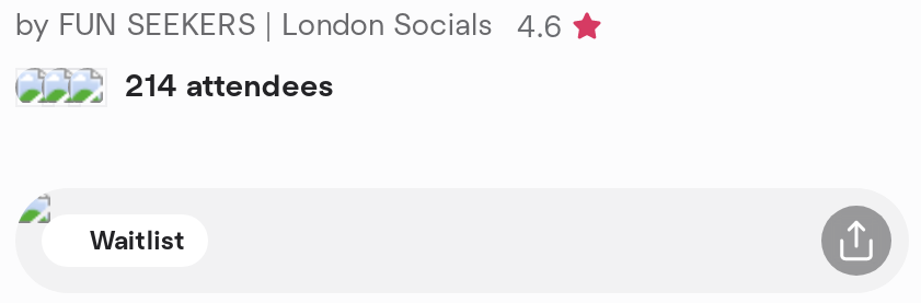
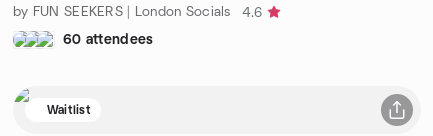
[125,71,334,102] 214 attendees -> [63,32,153,46] 60 attendees

